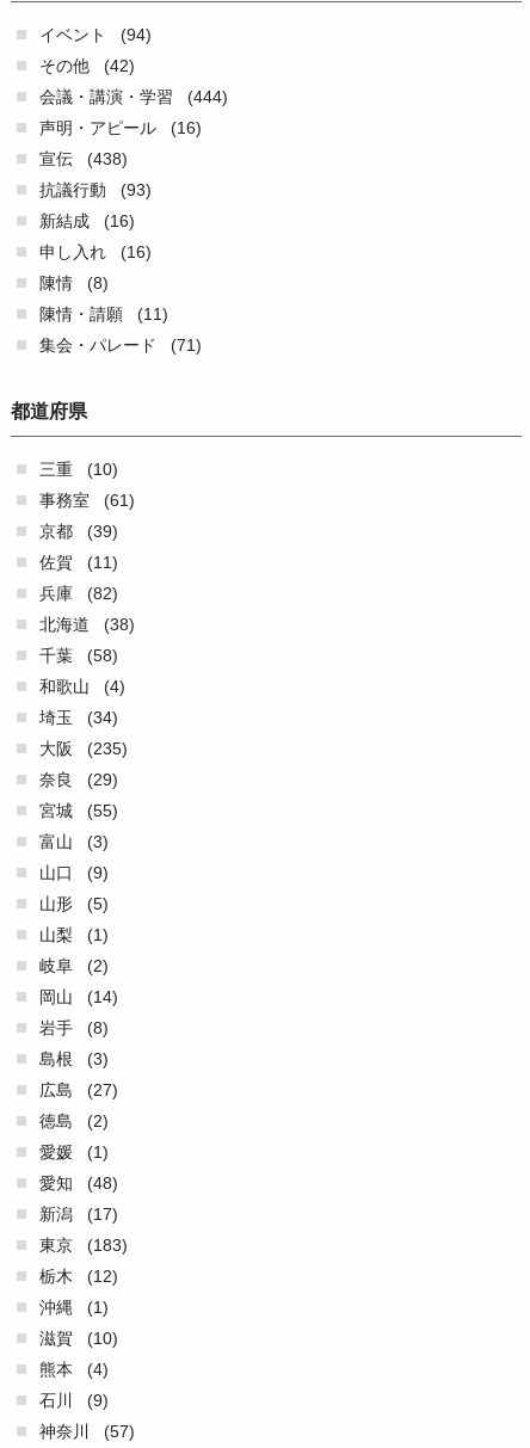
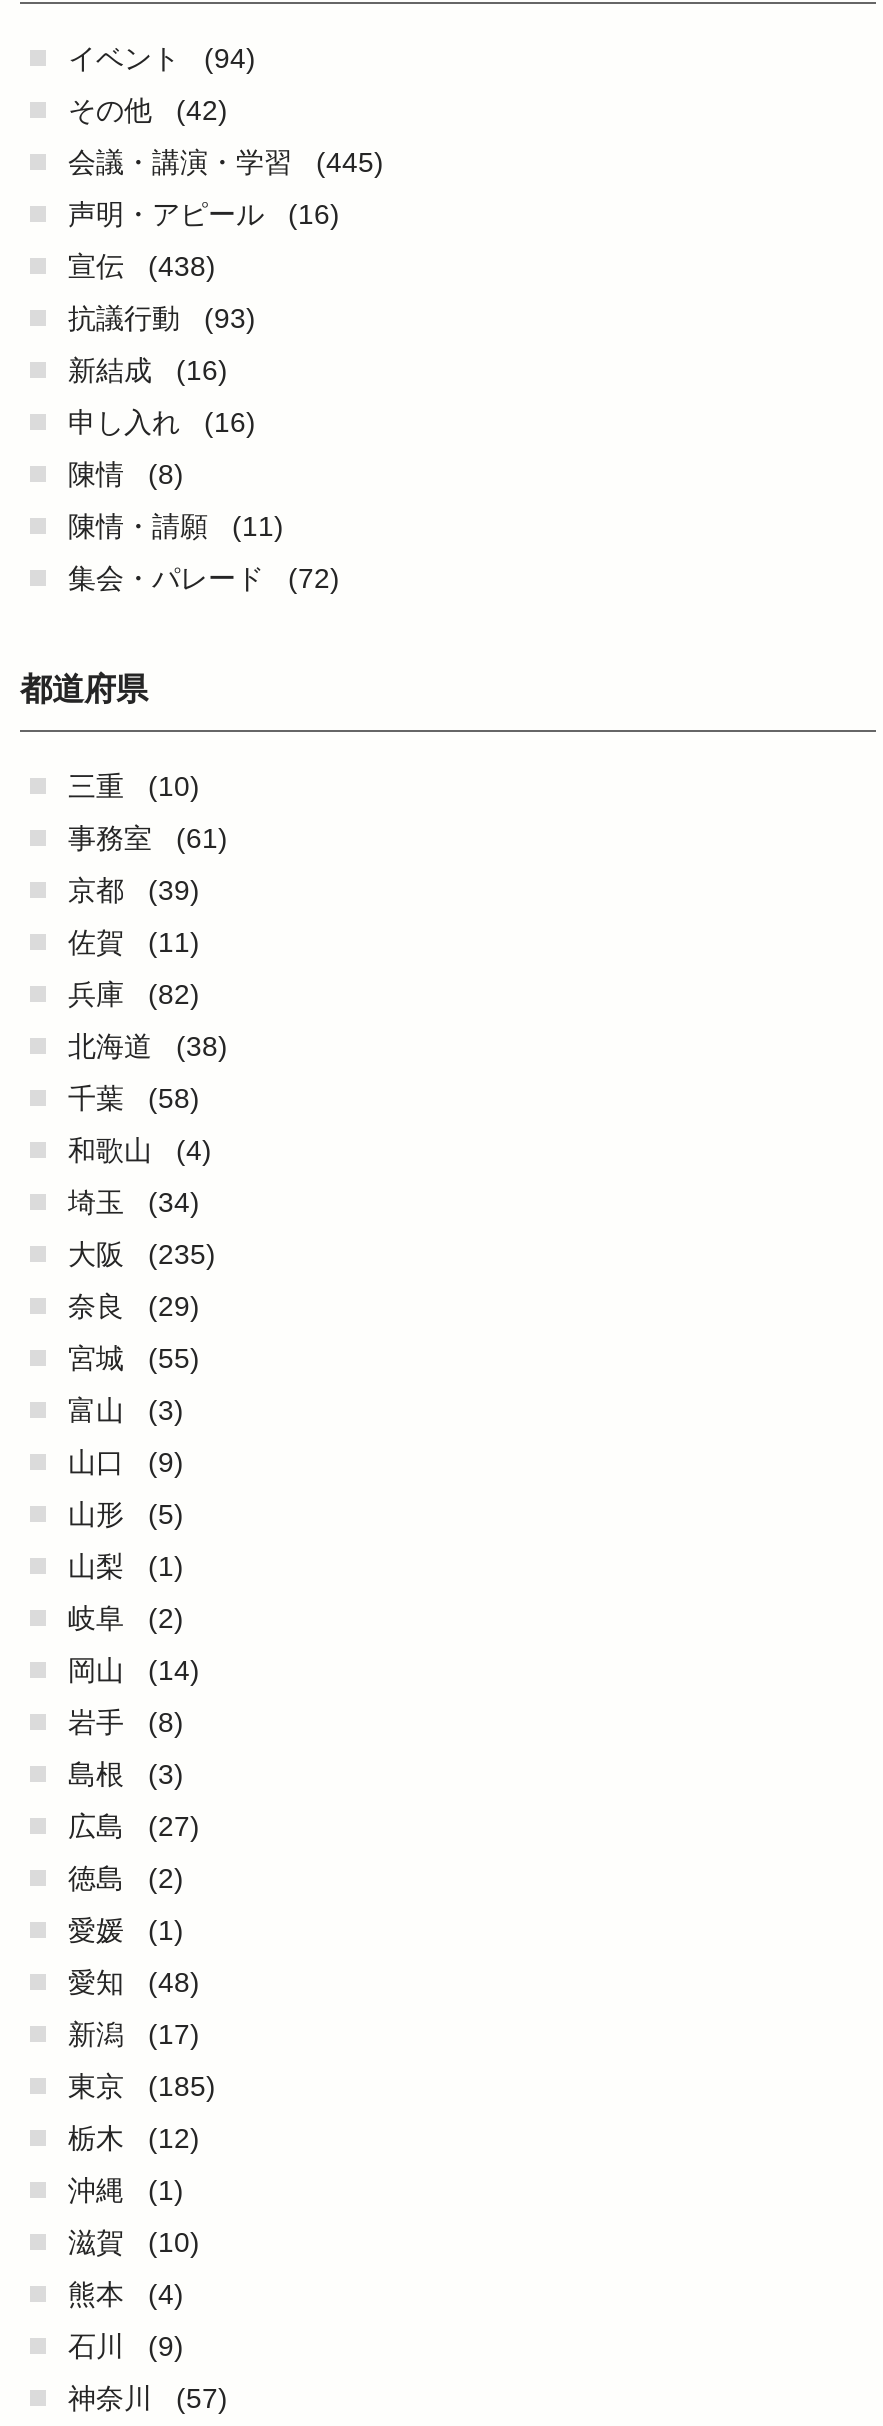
[39,87,228,106] 会議・講演・学習 (444) -> [68,146,384,178] 会議・講演・学習 (445)
[39,335,202,355] 集会・パレード (71) -> [68,562,340,594] 集会・パレード (72)
[39,1236,128,1255] 東京 (183) -> [68,2070,216,2102] 東京 (185)

